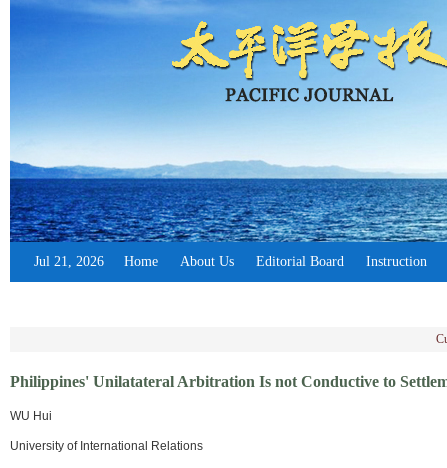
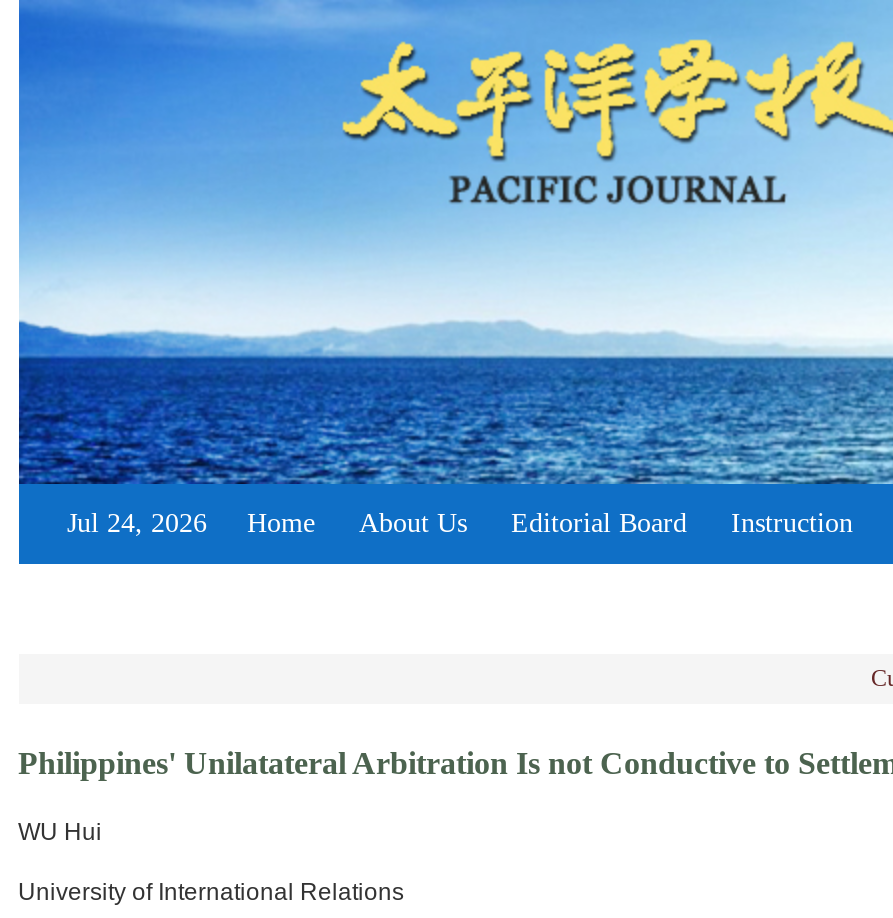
[34,254,427,269] Jul 21, 2026 Home About Us Editorial Board Instruction -> [67,508,853,538] Jul 24, 2026 Home About Us Editorial Board Instruction

